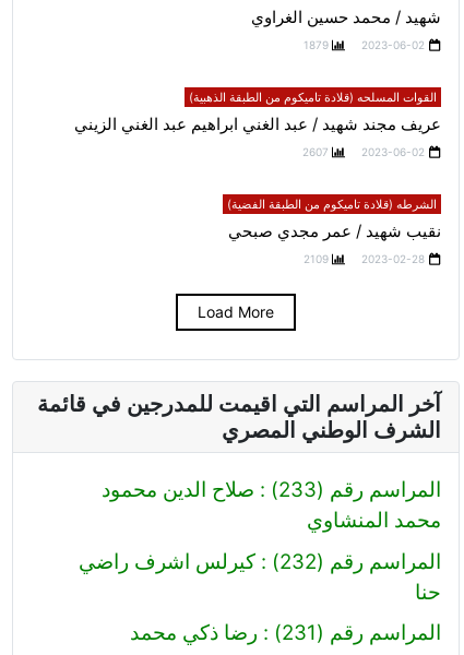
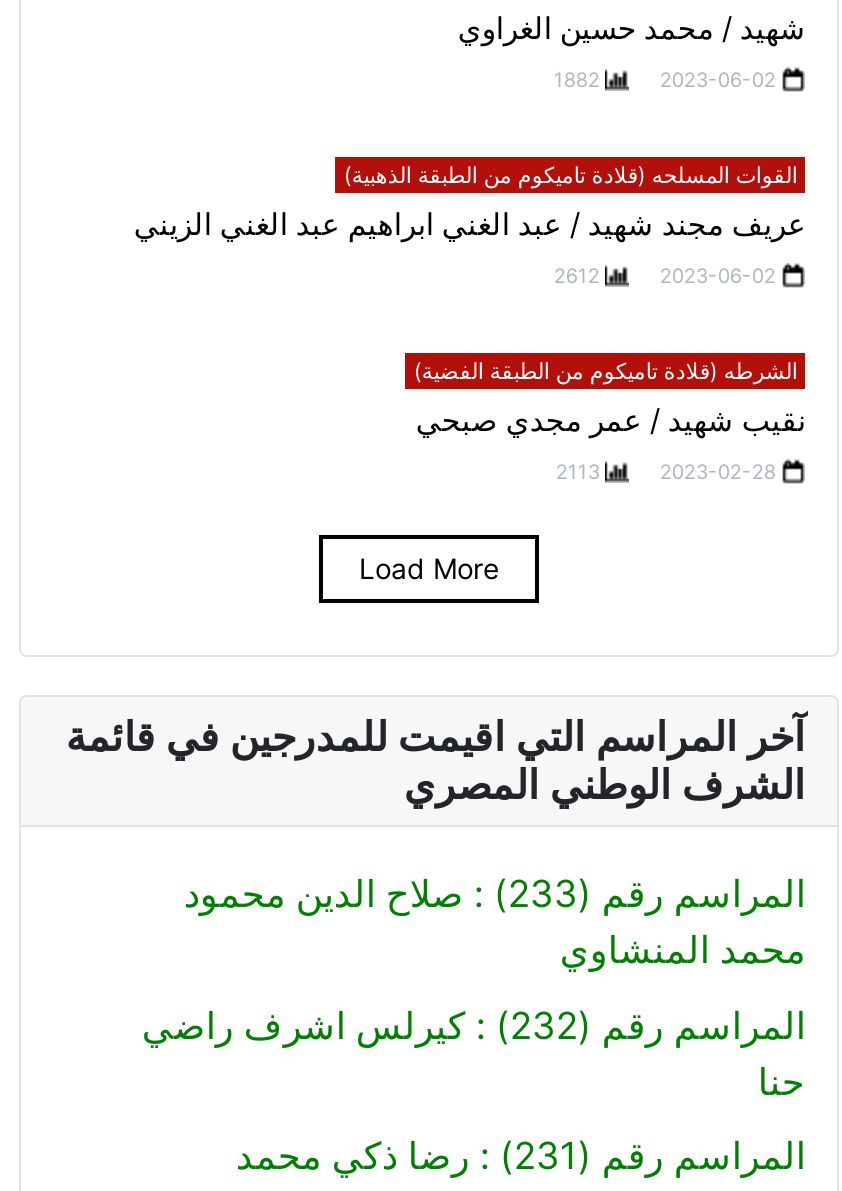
[304,38,329,51] 1879 -> [554,67,600,91] 1882
[303,145,329,158] 2607 -> [554,263,600,287] 2612
[304,252,329,265] 2109 -> [556,459,600,483] 2113

